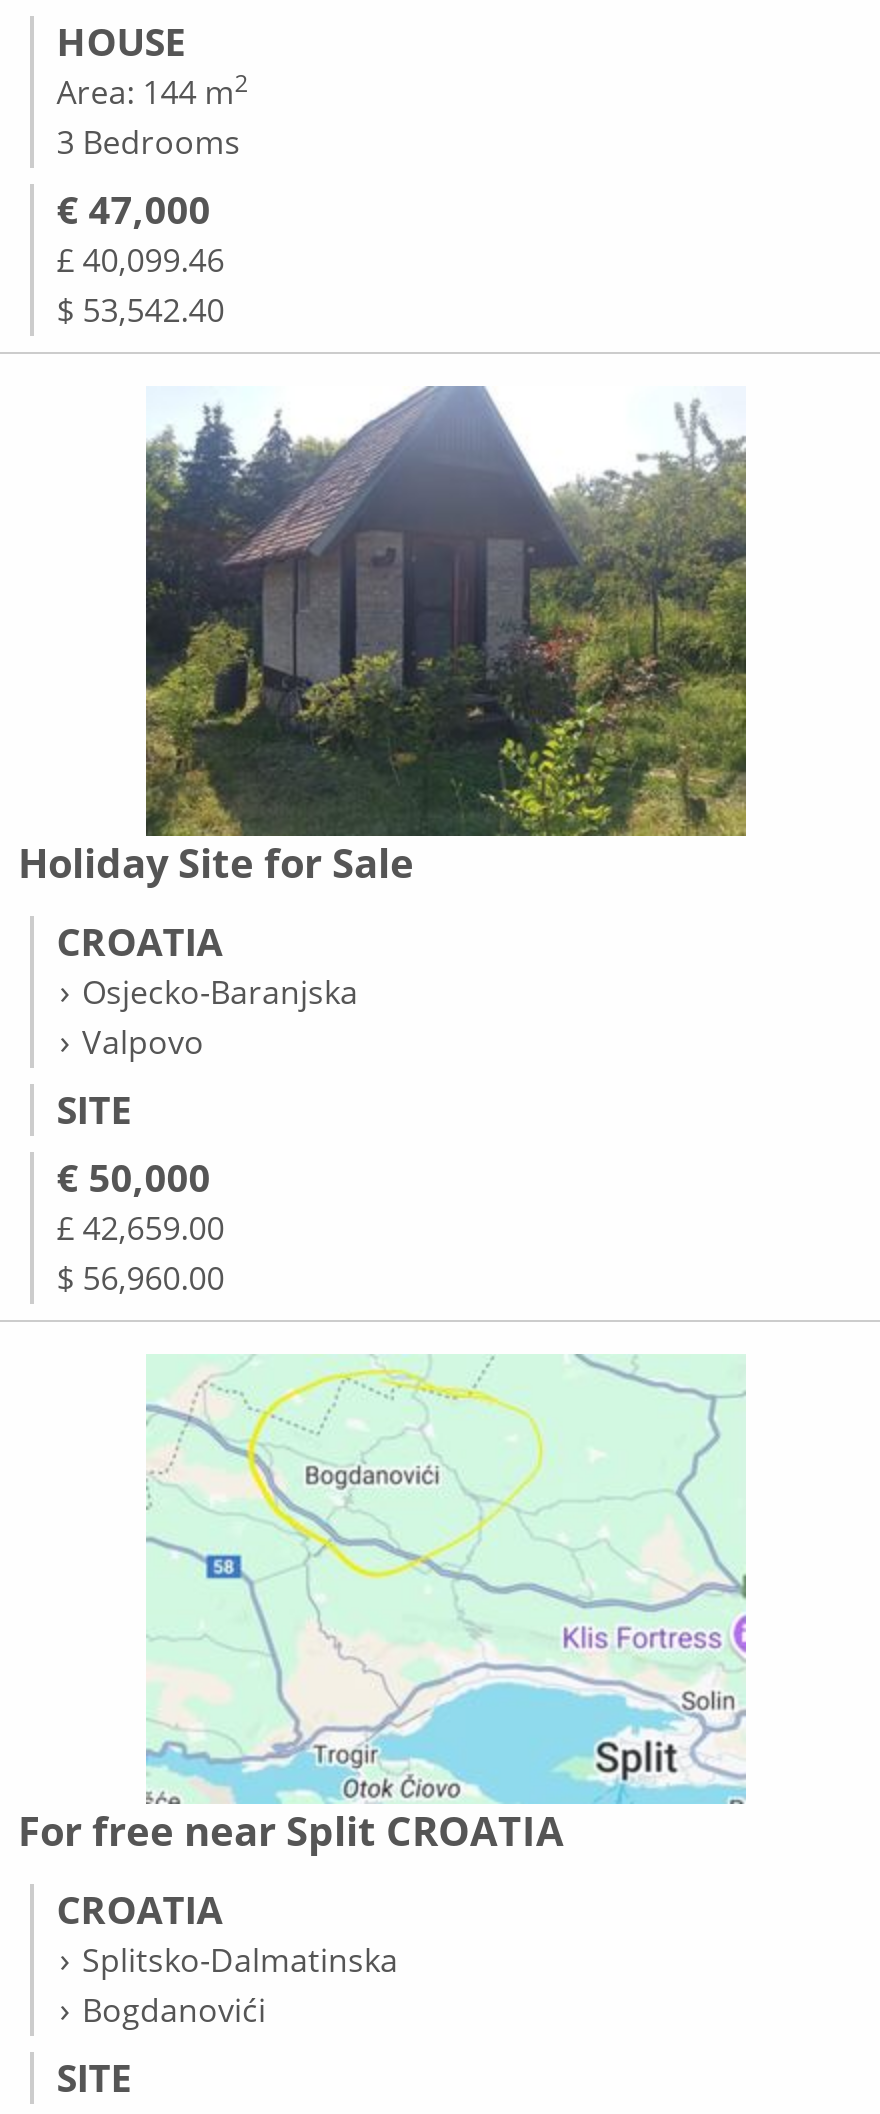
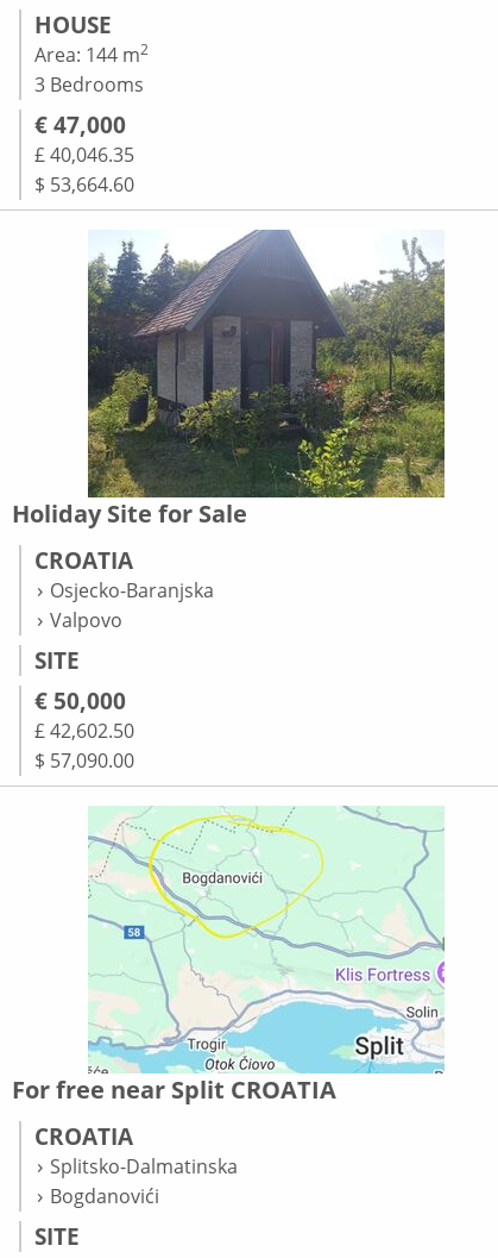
[56,238,224,282] £ 40,099.46 -> [35,141,135,168] £ 40,046.35
[56,288,224,332] $ 53,542.40 -> [35,171,135,197] $ 53,664.60
[56,1206,224,1250] £ 42,659.00 -> [35,717,135,744] £ 42,602.50
[56,1256,224,1300] $ 56,960.00 -> [35,747,135,773] $ 57,090.00

